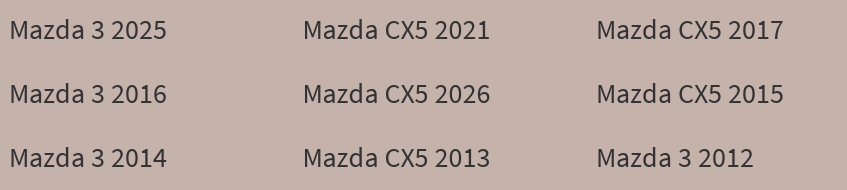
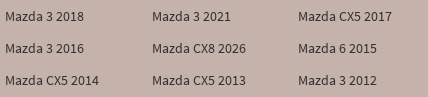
[9,11,490,47] Mazda 3 2025 | Mazda CX5 2021 -> [5,7,231,25] Mazda 3 2018 | Mazda 3 2021
[302,75,490,111] Mazda CX5 2026 -> [152,39,246,57] Mazda CX8 2026
[596,75,784,111] Mazda CX5 2015 -> [298,39,377,57] Mazda 6 2015
[9,139,167,175] Mazda 3 2014 -> [5,71,99,89] Mazda CX5 2014

